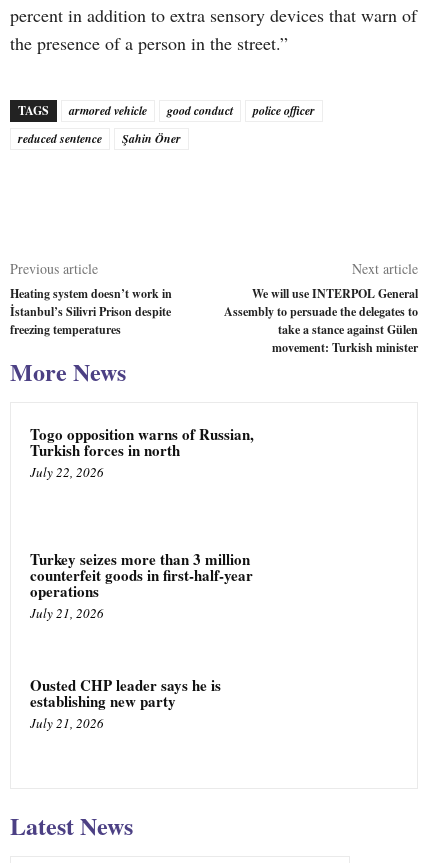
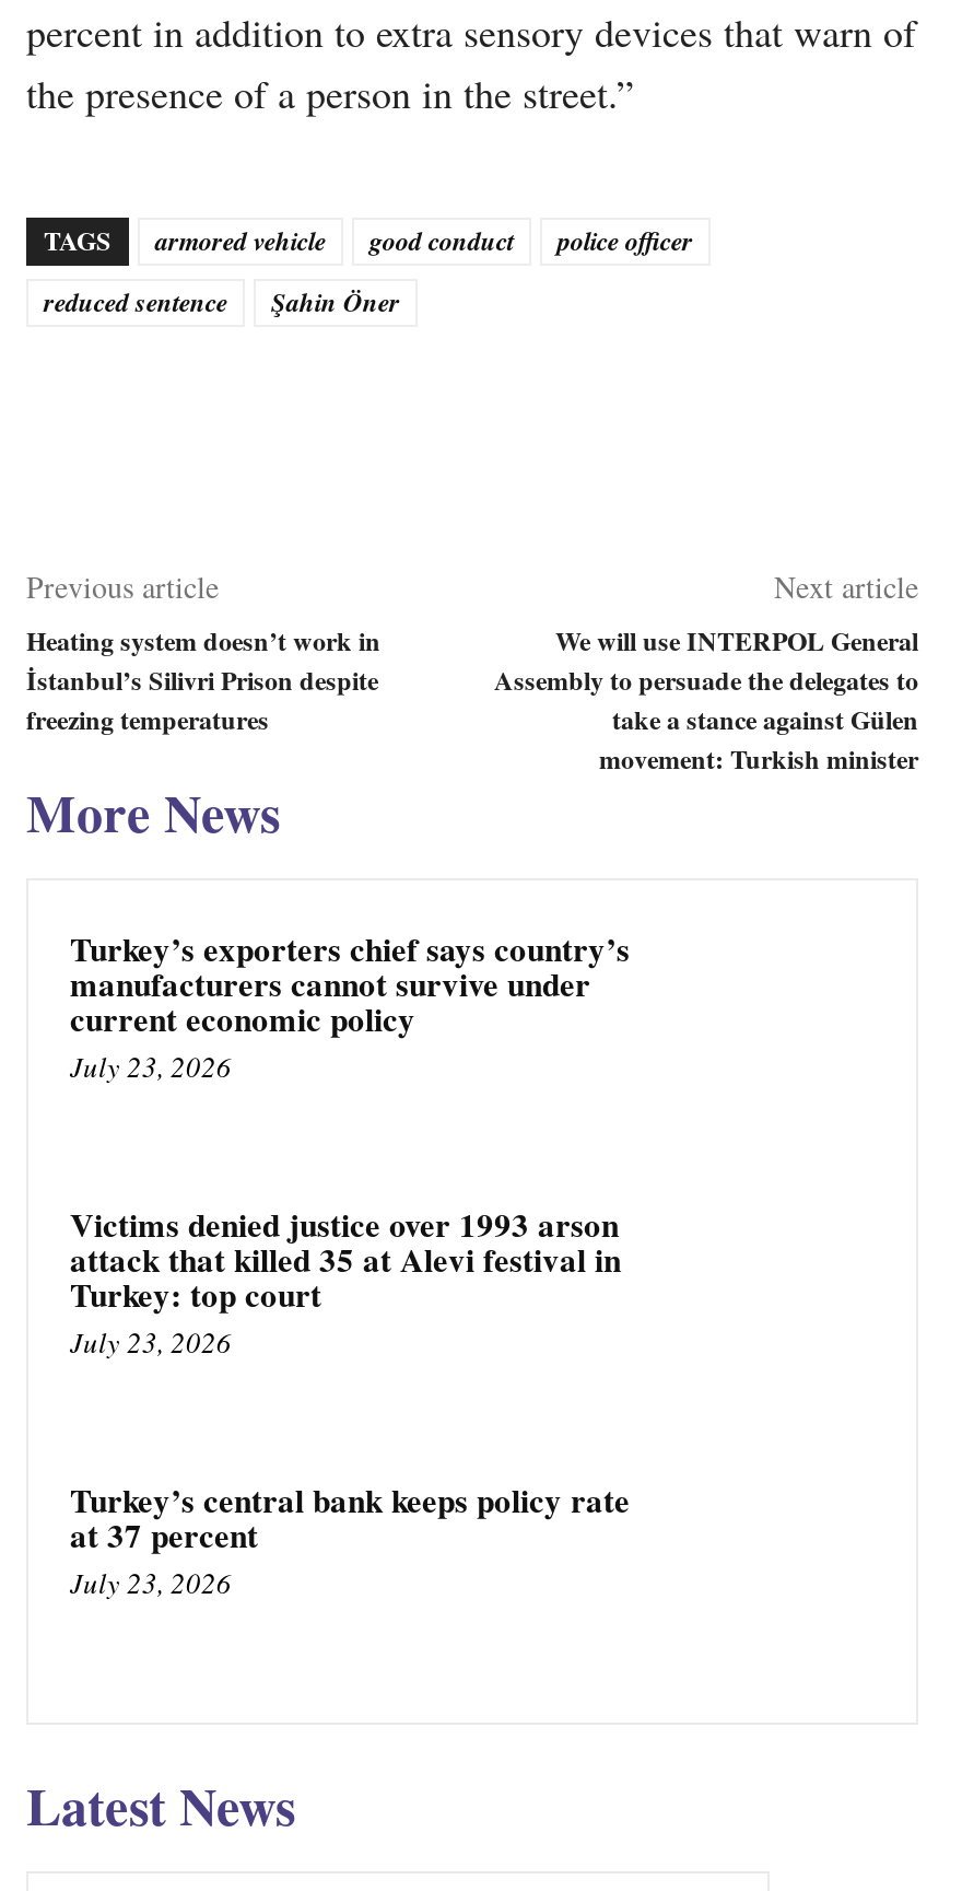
[30,423,254,481] Togo opposition warns of Russian, | Turkish forces in north | July 22, 2026 -> [70,925,630,1086] Turkey’s exporters chief says country’s | manufacturers cannot survive under | current economic policy | July 23, 2026
[30,548,253,622] Turkey seizes more than 3 million | counterfeit goods in first-half-year | operations | July 21, 2026 -> [70,1199,621,1361] Victims denied justice over 1993 arson | attack that killed 35 at Alevi festival in | Turkey: top court | July 23, 2026
[30,674,221,732] Ousted CHP leader says he is | establishing new party | July 21, 2026 -> [70,1474,630,1601] Turkey’s central bank keeps policy rate | at 37 percent | July 23, 2026

